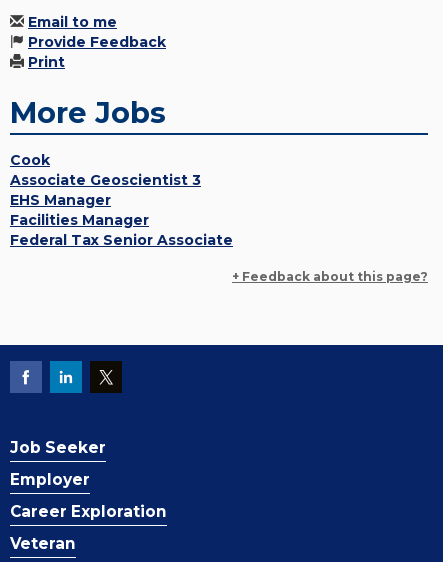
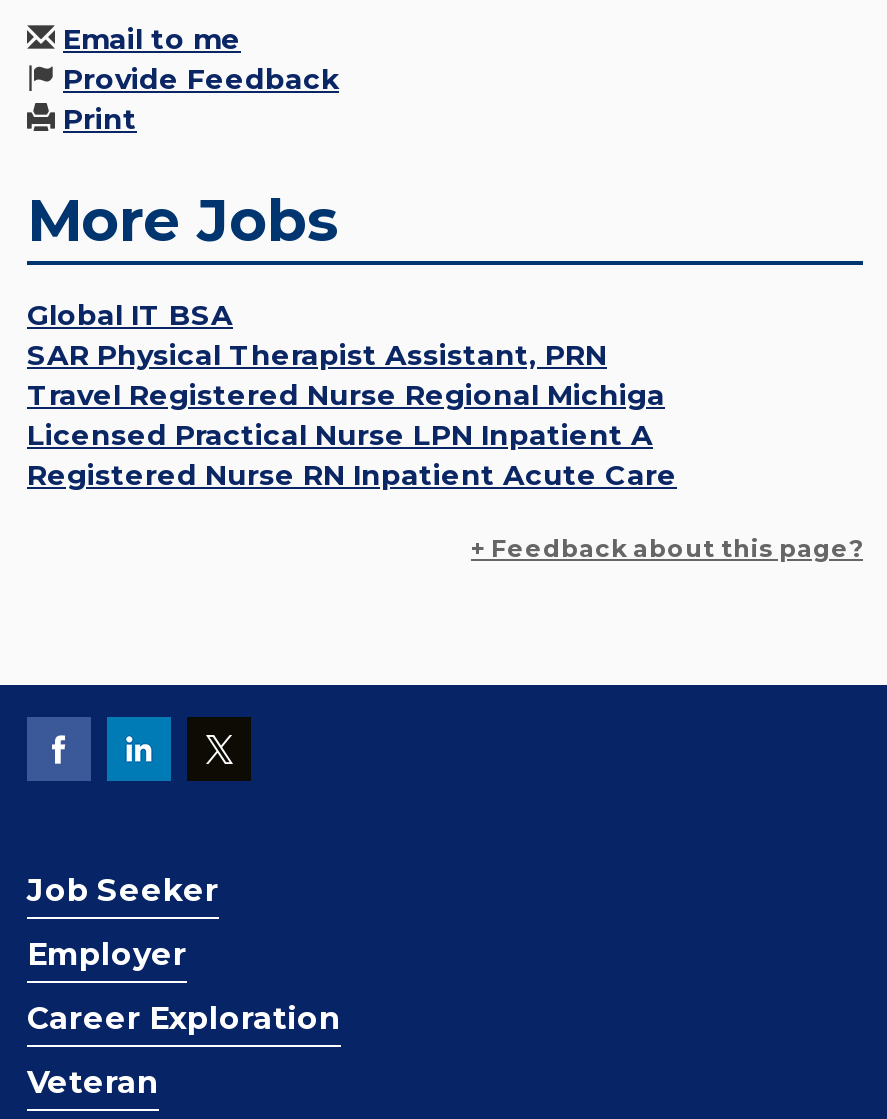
[10,151,233,249] Cook | Associate Geoscientist 3 | EHS Manager | Facilities Manager | Federal Tax Senior Associate -> [27,298,677,494] Global IT BSA | SAR Physical Therapist Assistant, PRN | Travel Registered Nurse Regional Michiga | Licensed Practical Nurse LPN Inpatient A | Registered Nurse RN Inpatient Acute Care

